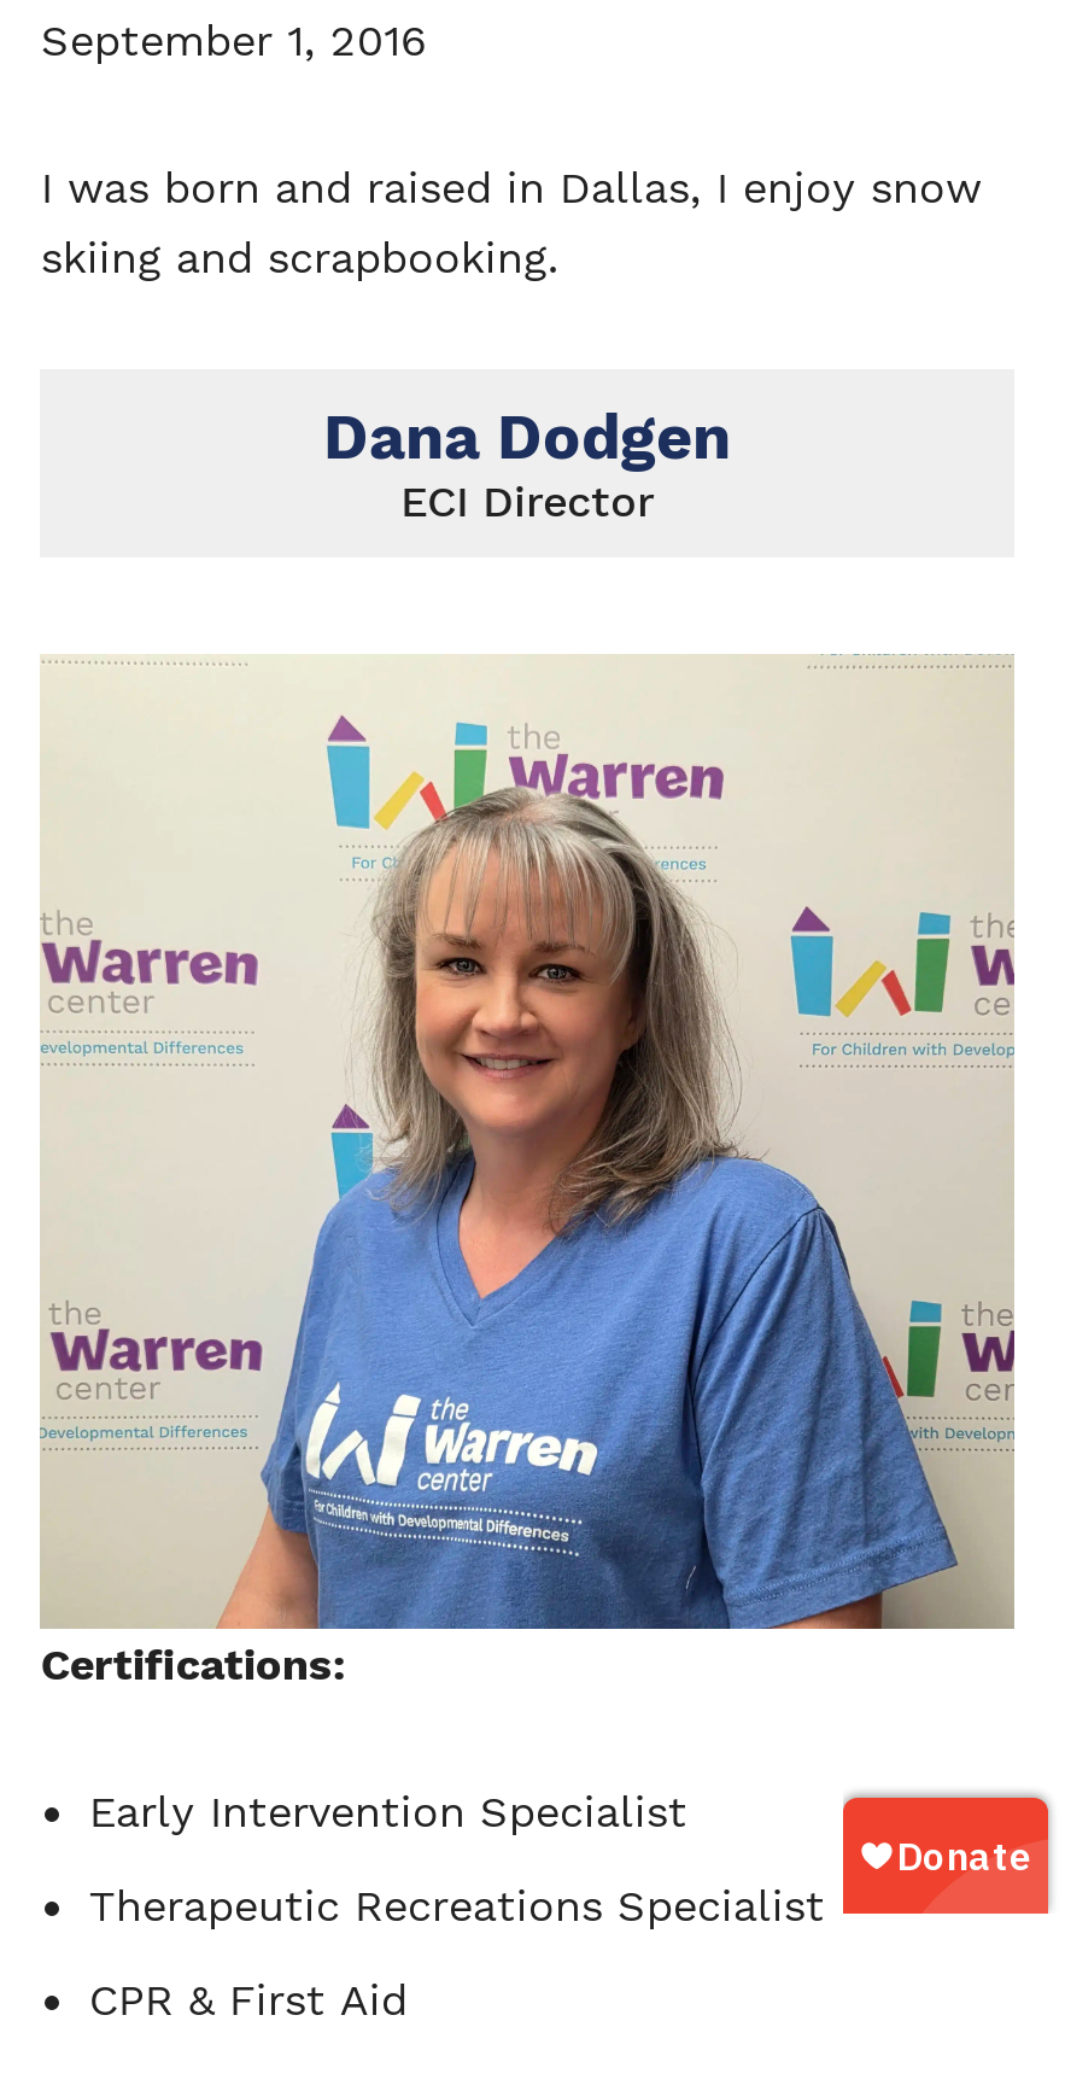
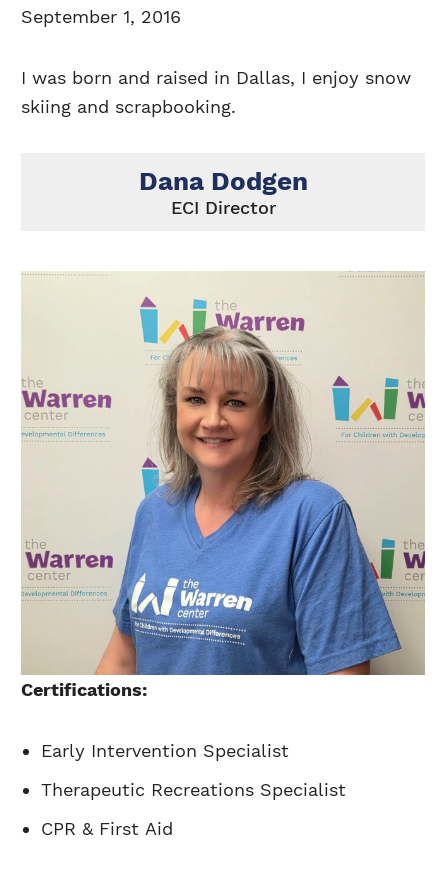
[841,1791,1053,1916] [image] -> none

